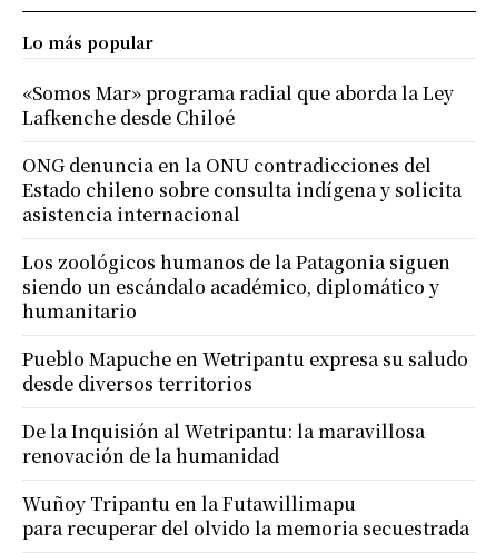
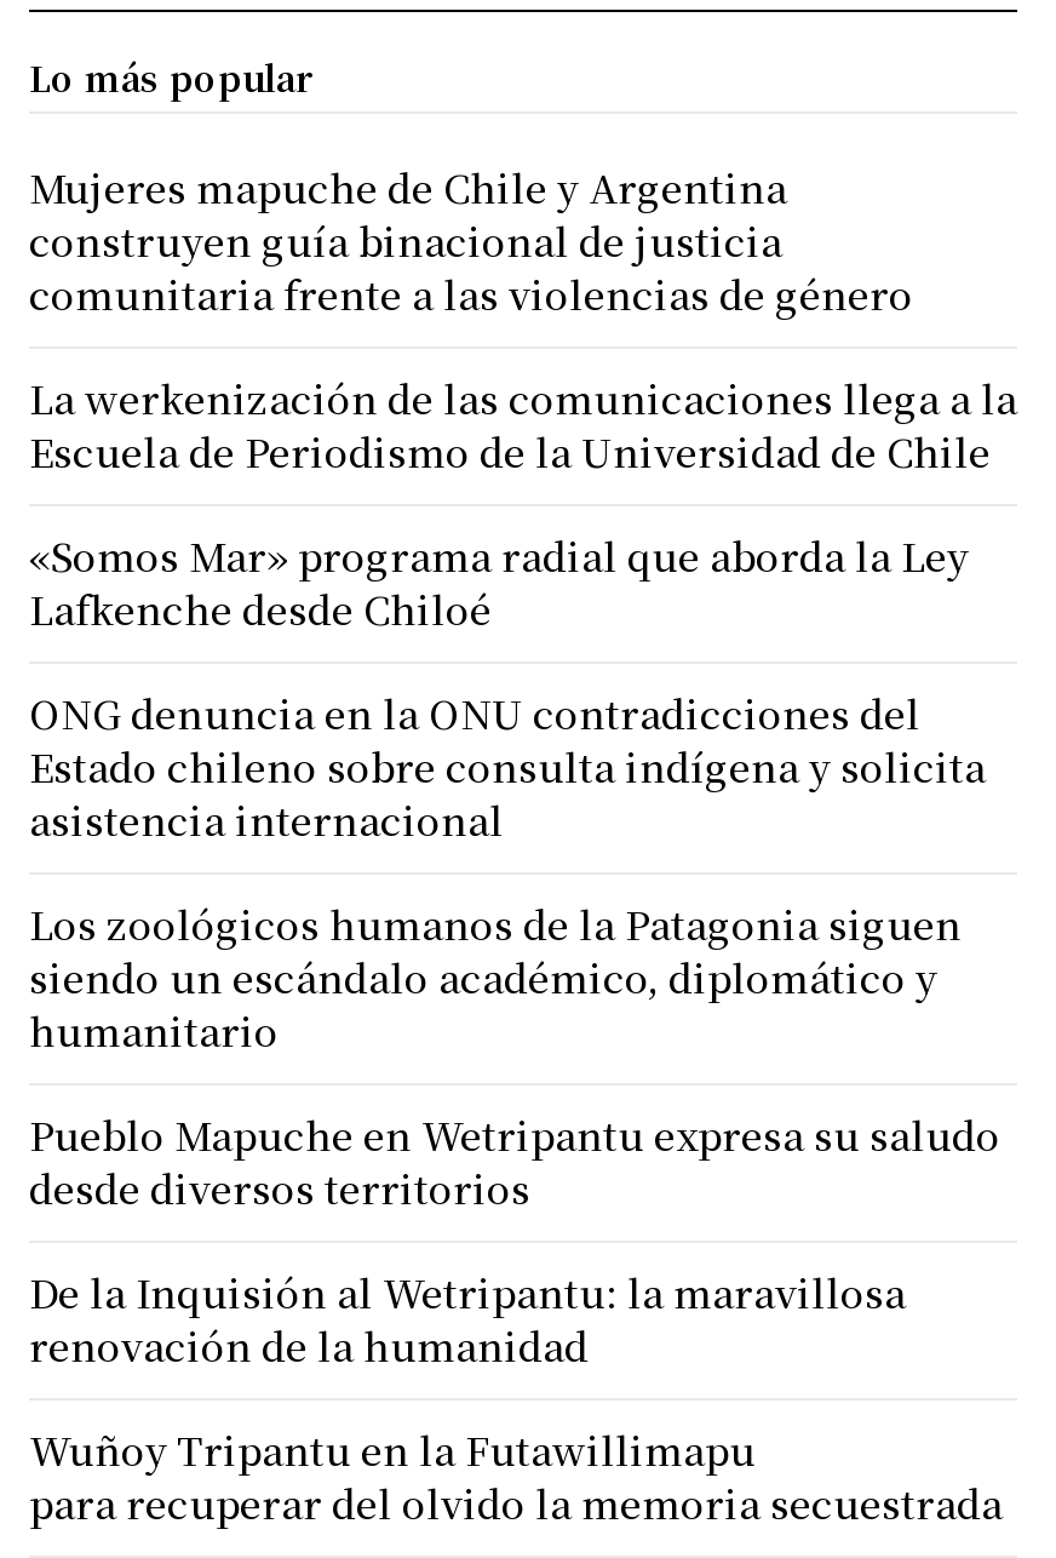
none -> [29,160,1017,480] Mujeres mapuche de Chile y Argentina | construyen guía binacional de justicia | comunitaria frente a las violencias de género | La werkenización de las comunicaciones llega a la | Escuela de Periodismo de la Universidad de Chile

